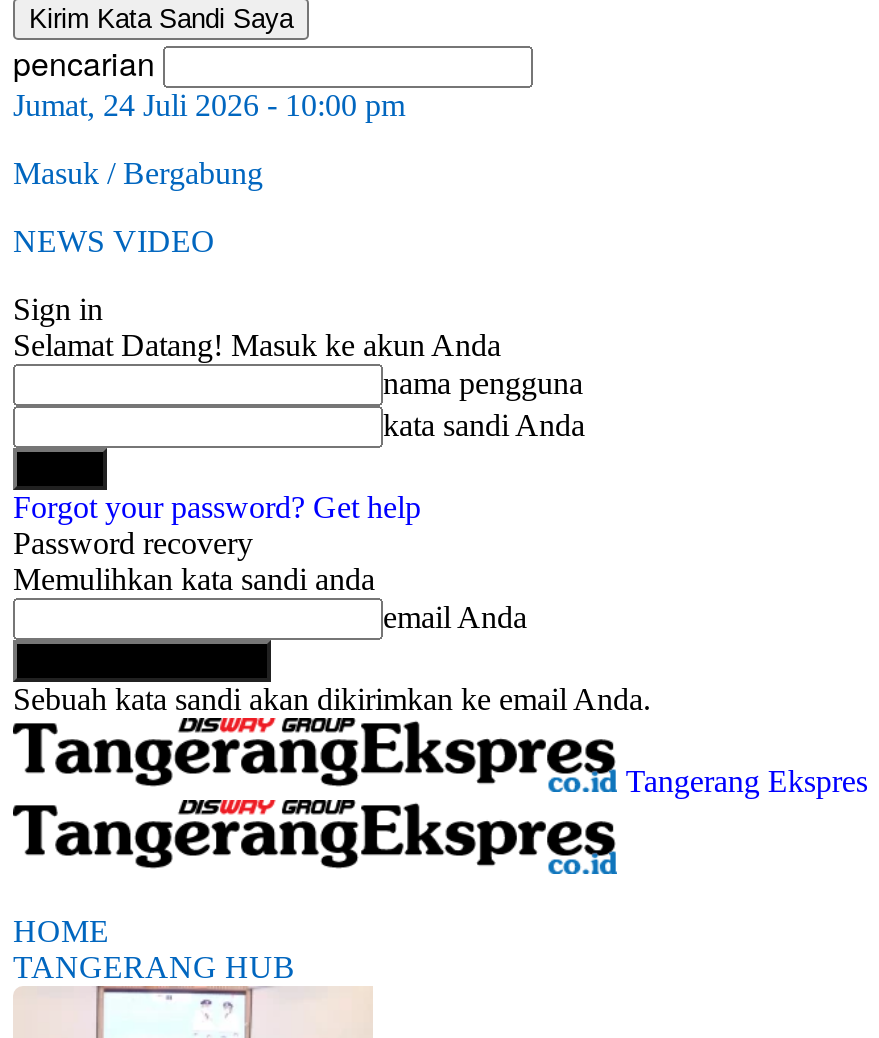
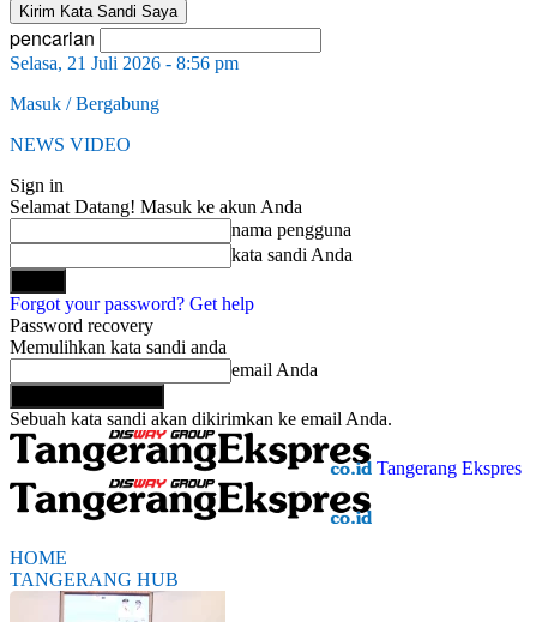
[13,88,405,122] Jumat, 24 Juli 2026 - 10:00 pm -> [10,53,239,73] Selasa, 21 Juli 2026 - 8:56 pm

